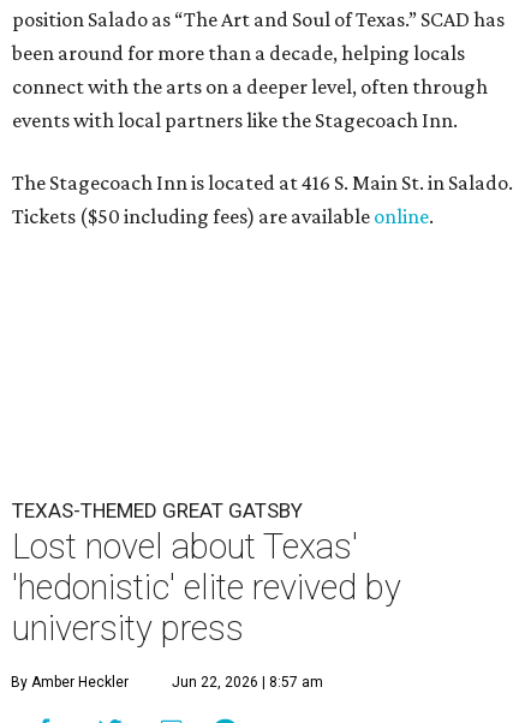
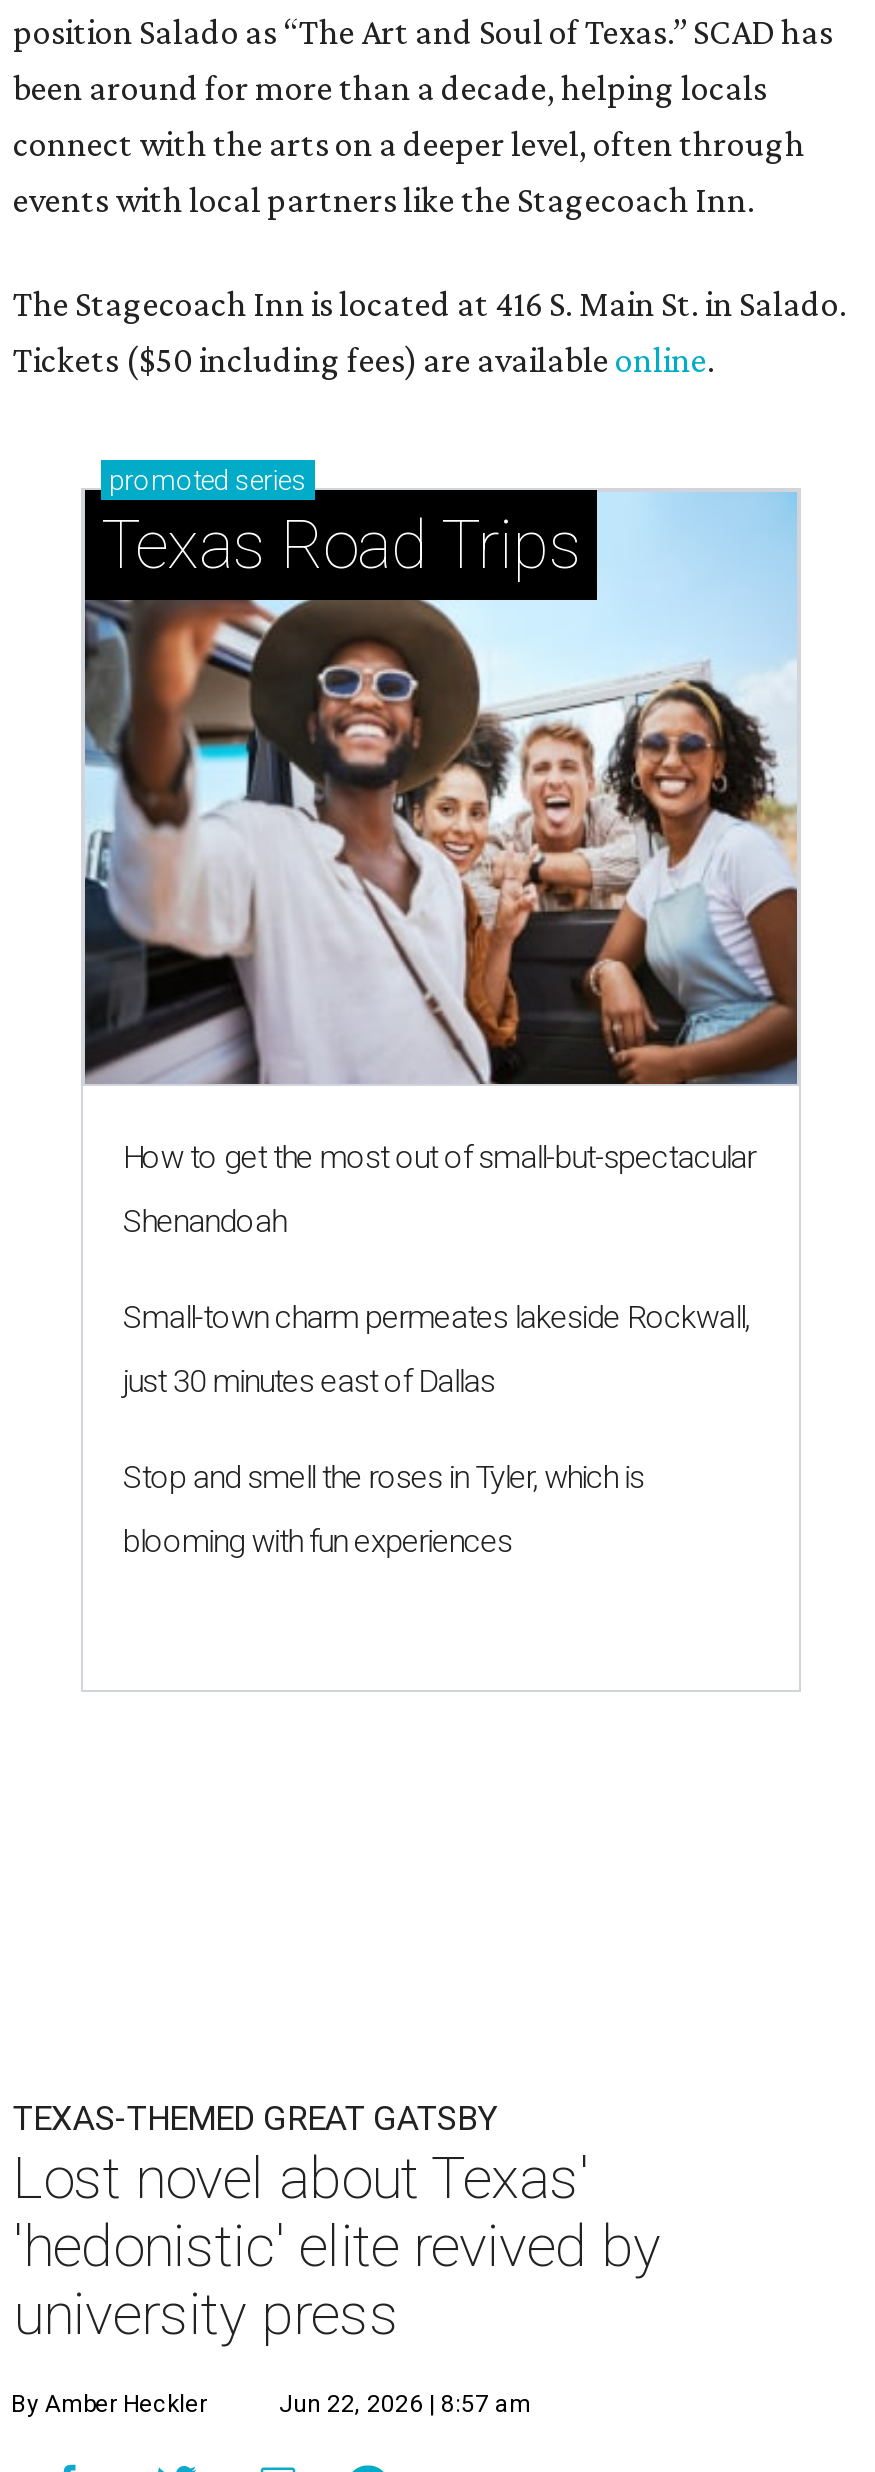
none -> [81,464,801,1086] [image] | promoted series | Texas Road Trips
none -> [123,1138,756,1560] How to get the most out of small-but-spectacular | Shenandoah | Small-town charm permeates lakeside Rockwall, | just 30 minutes east of Dallas | Stop and smell the roses in Tyler, which is | blooming with fun experiences

